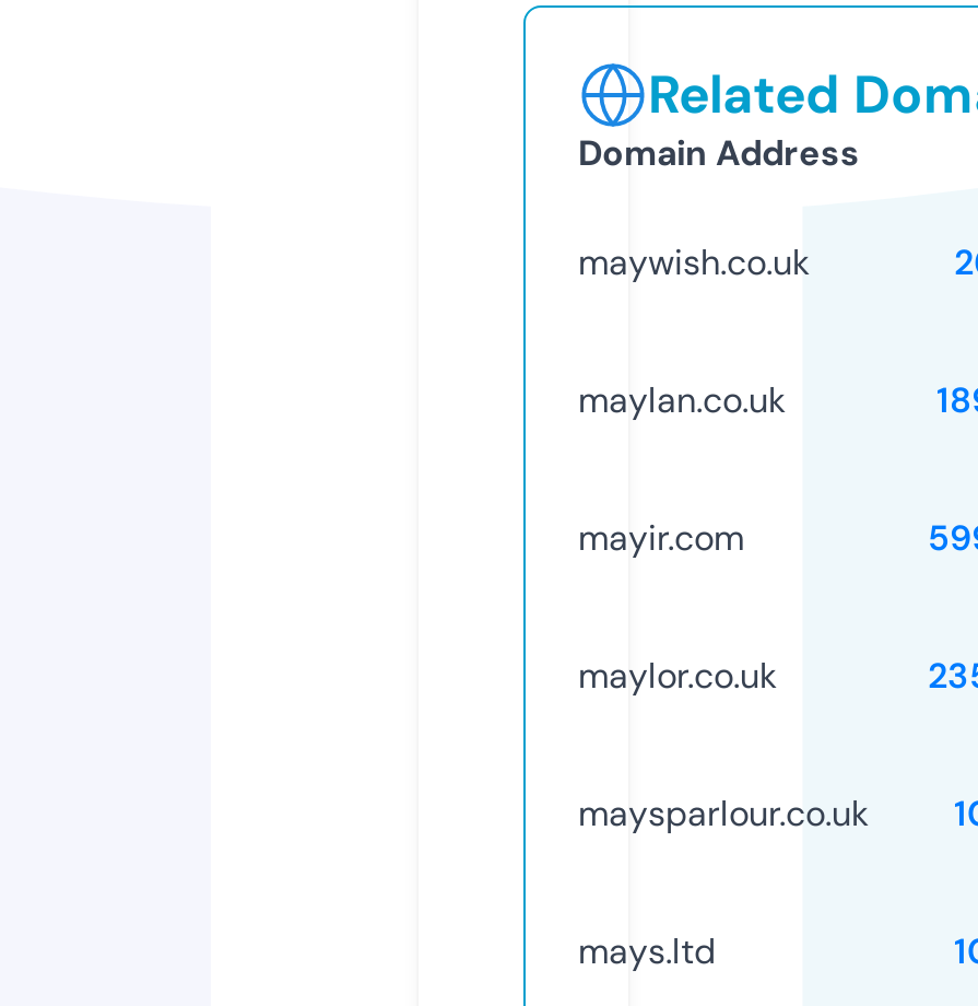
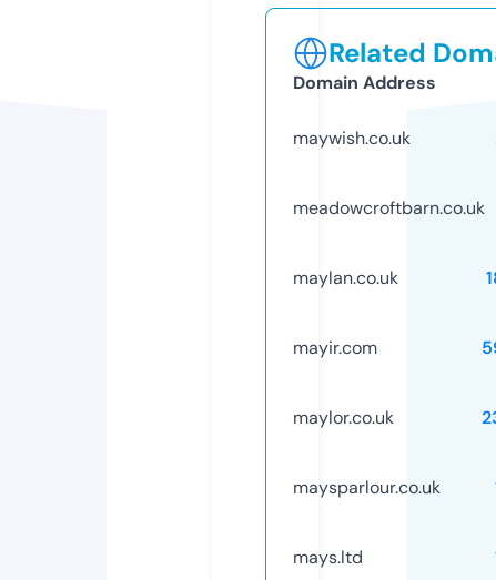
none -> [293,196,485,219] meadowcroftbarn.co.uk

